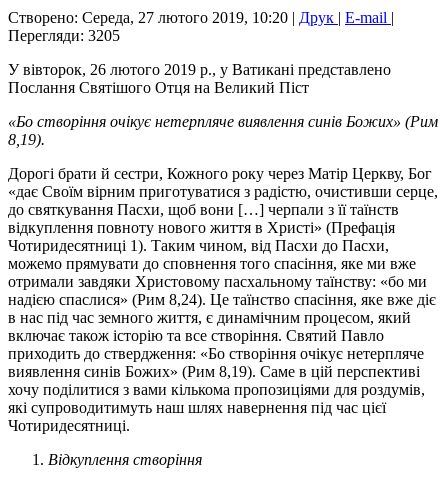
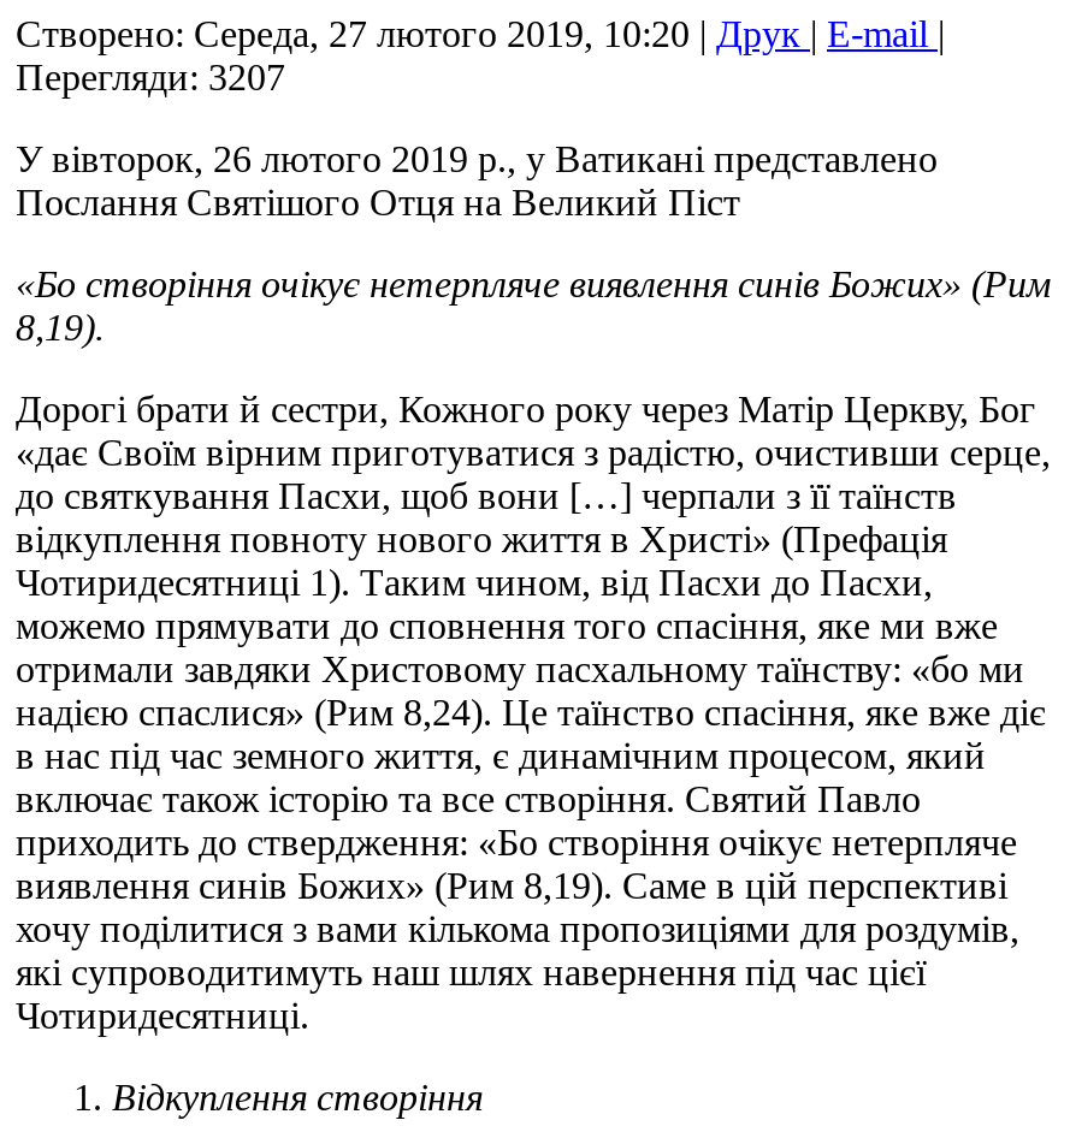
[8,27,120,44] Перегляди: 3205 -> [16,57,285,98] Перегляди: 3207

